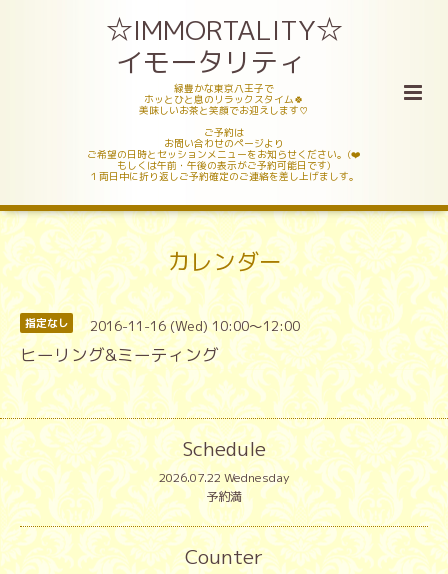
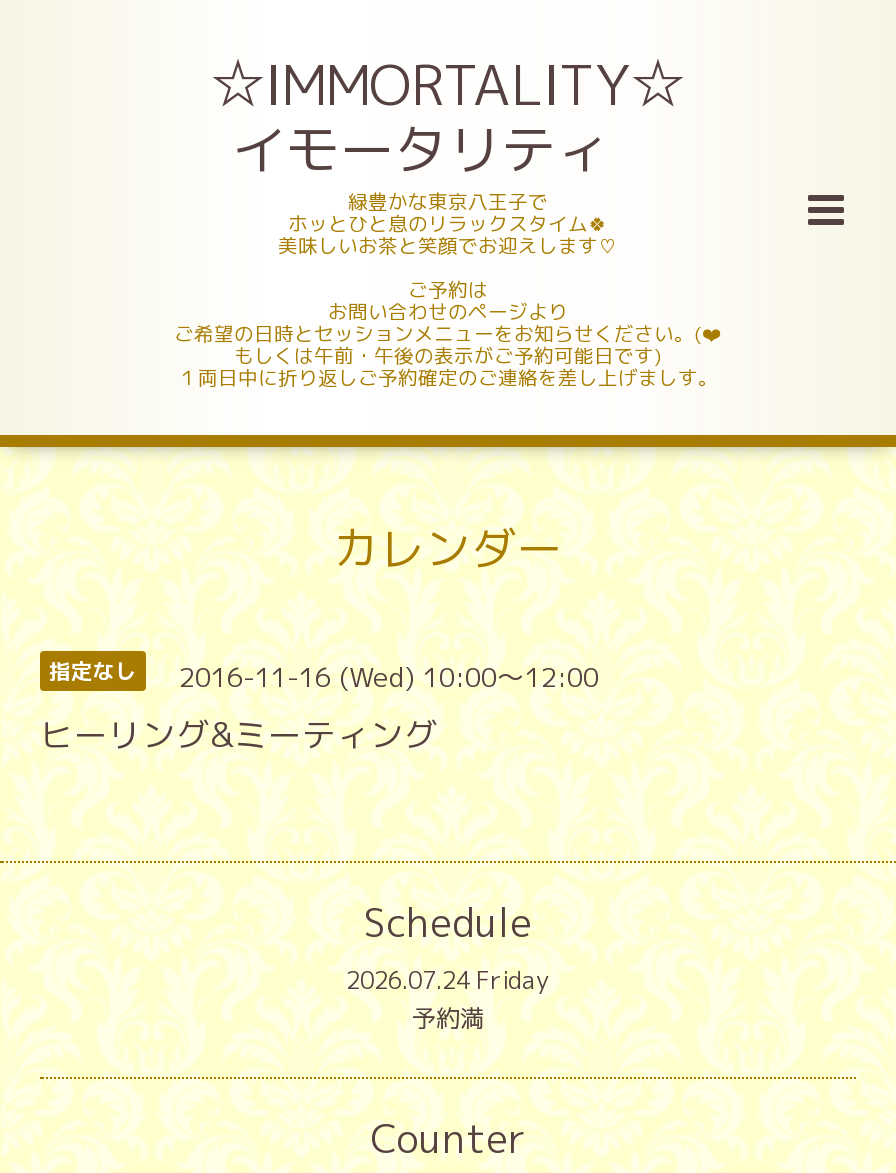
[158,469,289,486] 2026.07.22 Wednesday -> [346,962,550,996] 2026.07.24 Friday

